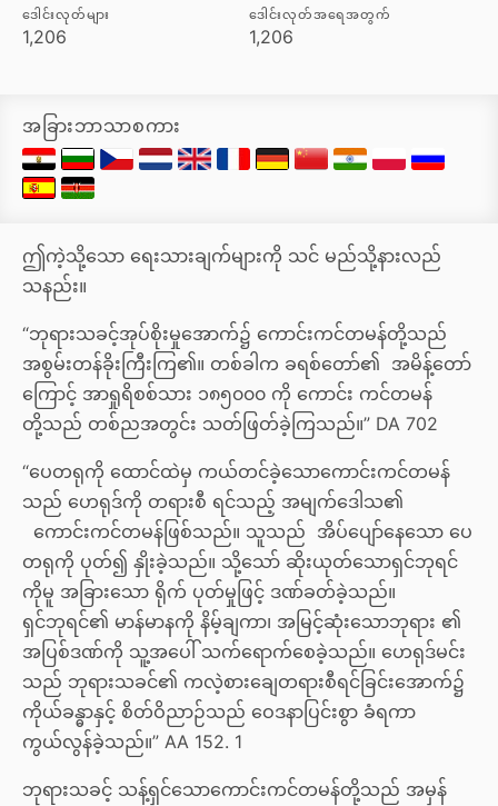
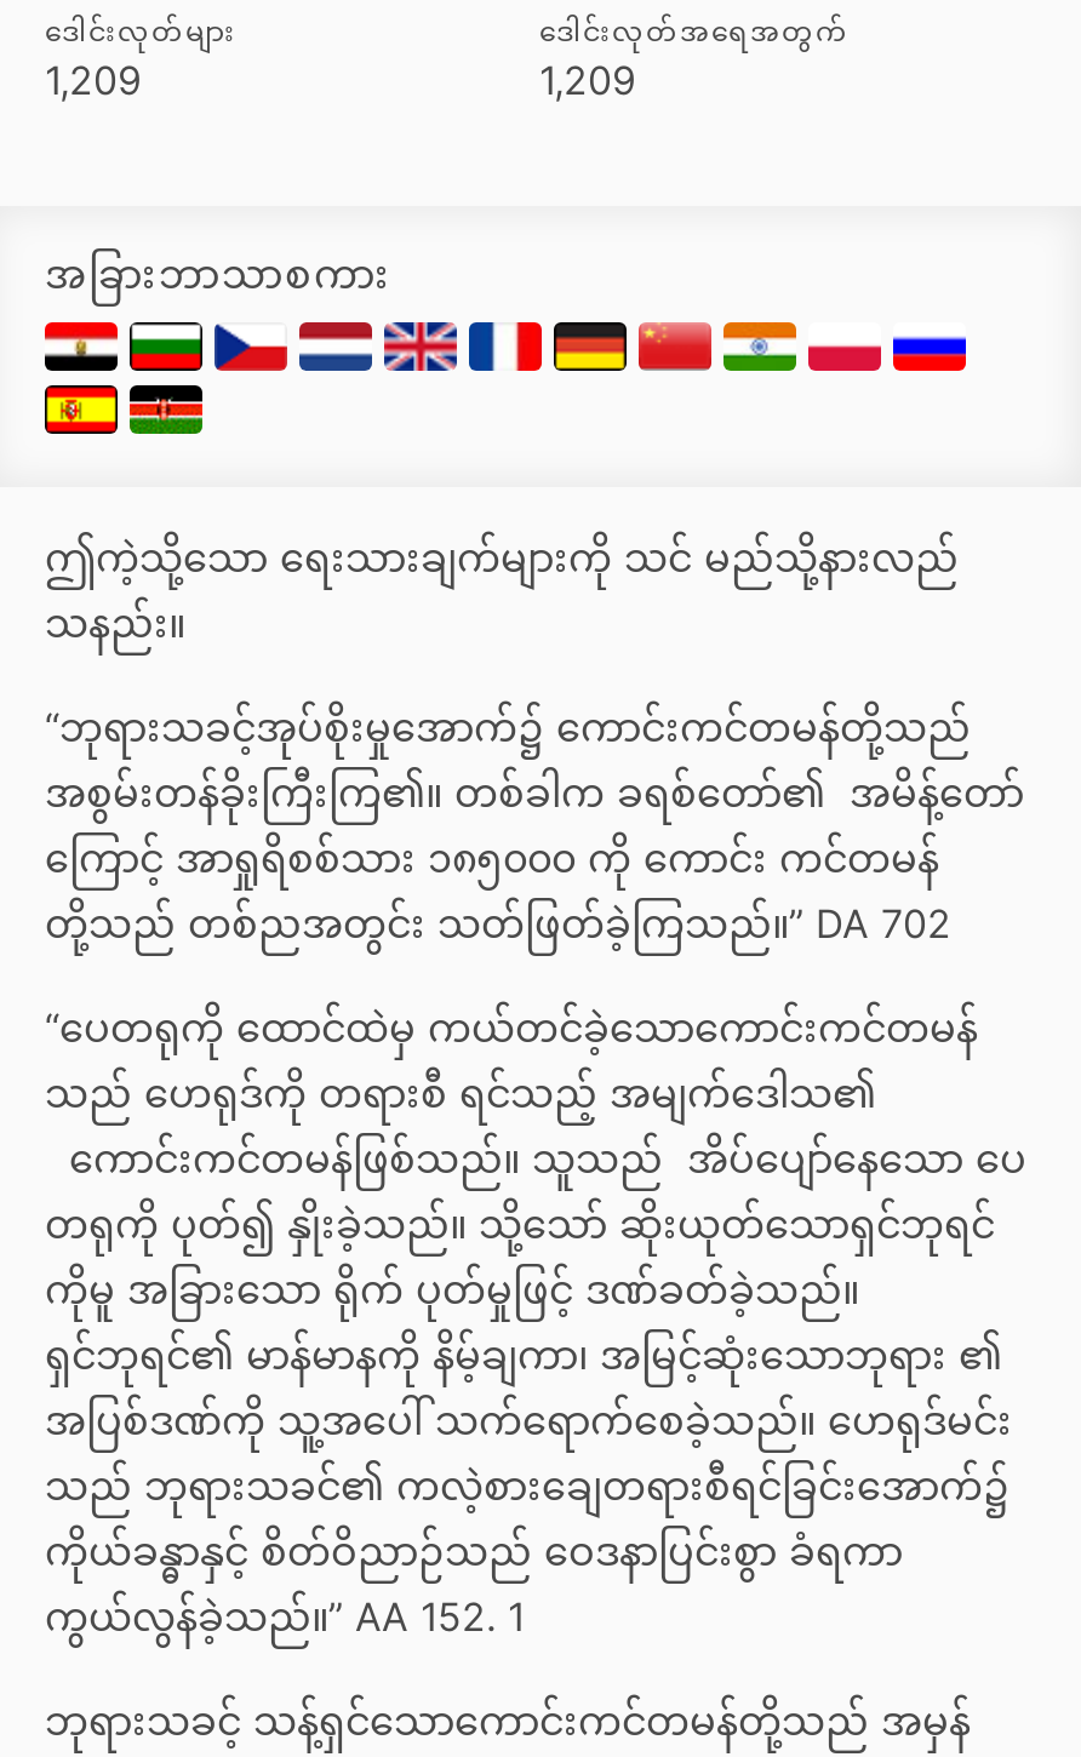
[22,26,67,48] 1,206 -> [45,56,142,104] 1,209
[249,26,293,48] 1,206 -> [539,56,636,104] 1,209

